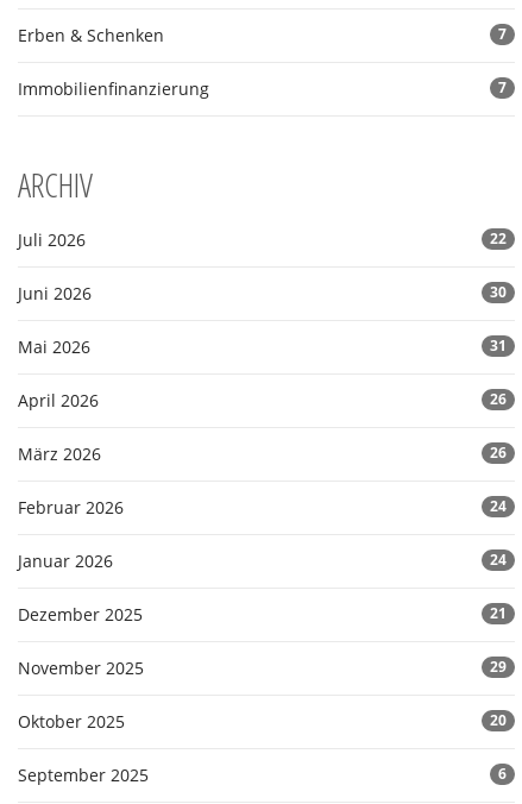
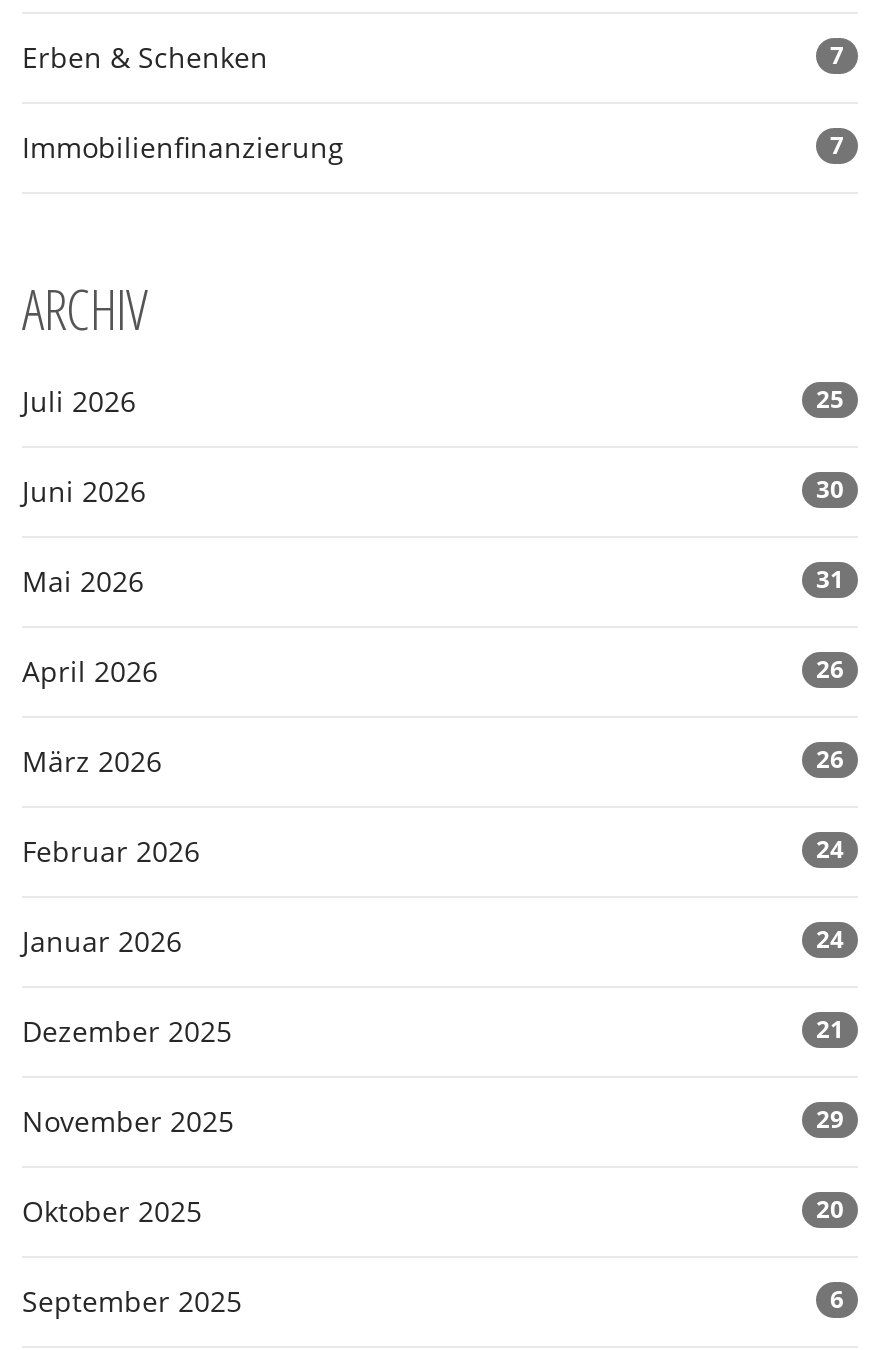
[490,228,507,248] 22 -> [816,381,844,415] 25

